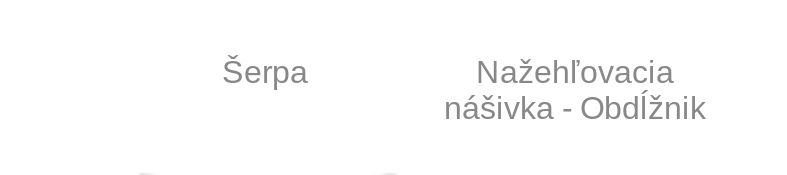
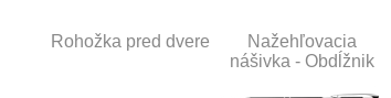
[222,55,308,89] Šerpa -> [51,32,210,50] Rohožka pred dvere

